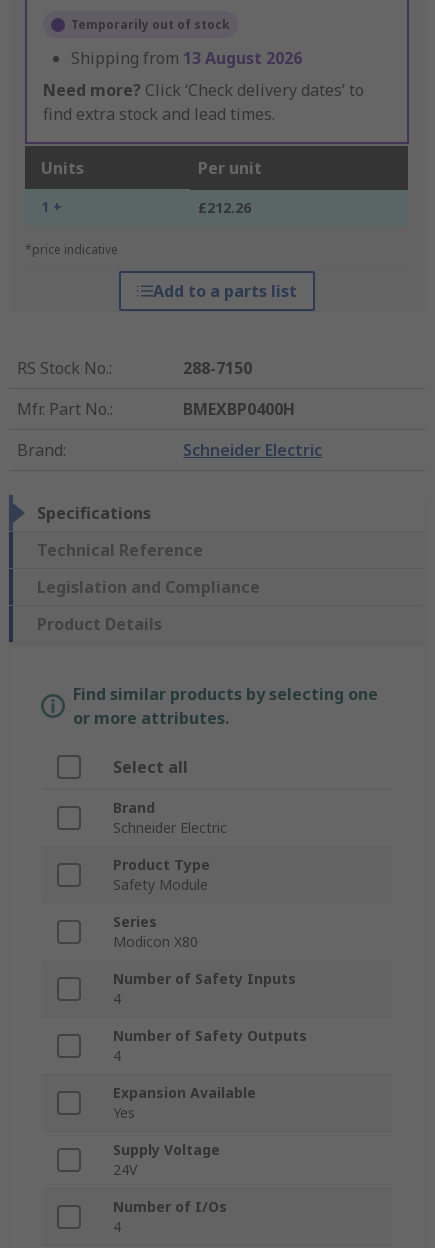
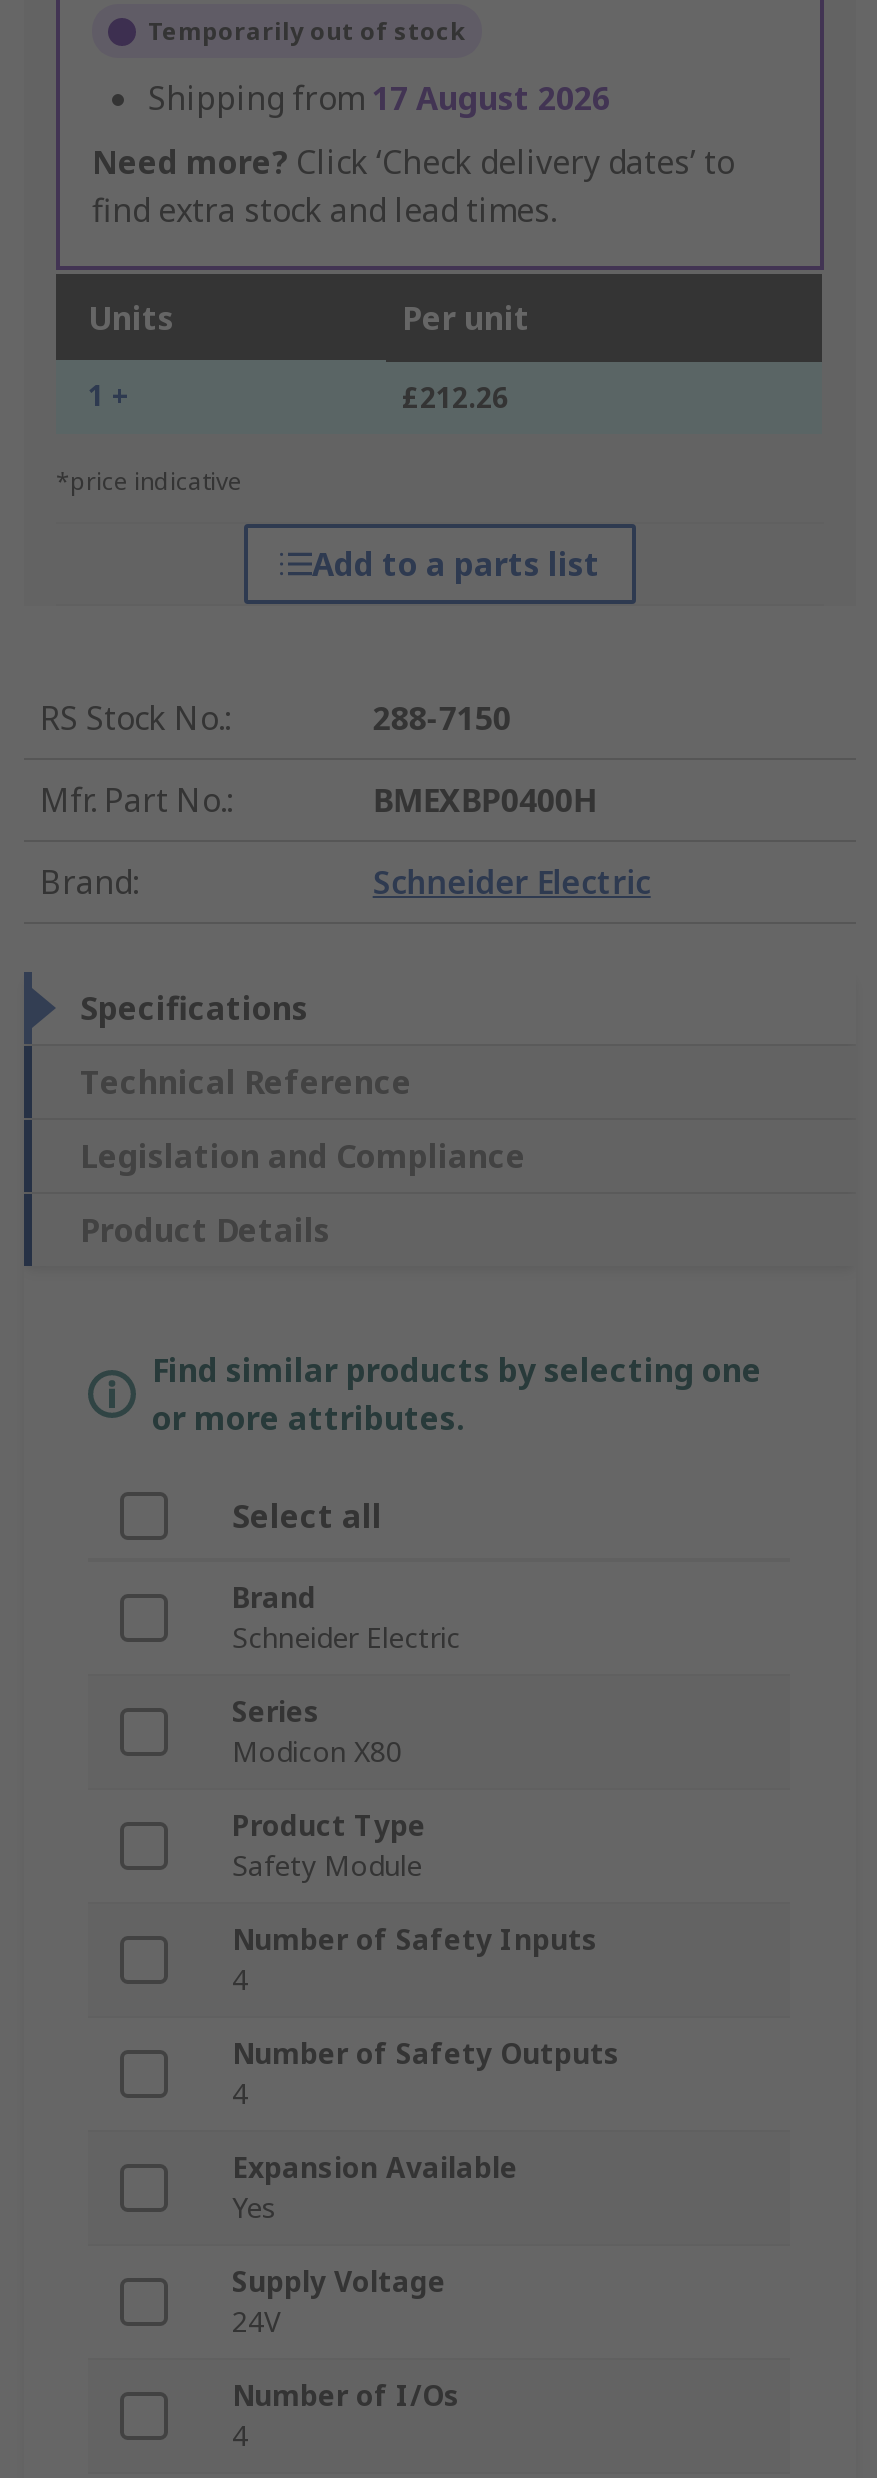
[71,47,302,69] Shipping from 13 August 2026 -> [148,77,610,121] Shipping from 17 August 2026
moved [113,855,210,894] -> [232,1807,426,1885]: Product Type | Safety Module
moved [113,912,198,951] -> [232,1693,402,1771]: Series | Modicon X80

